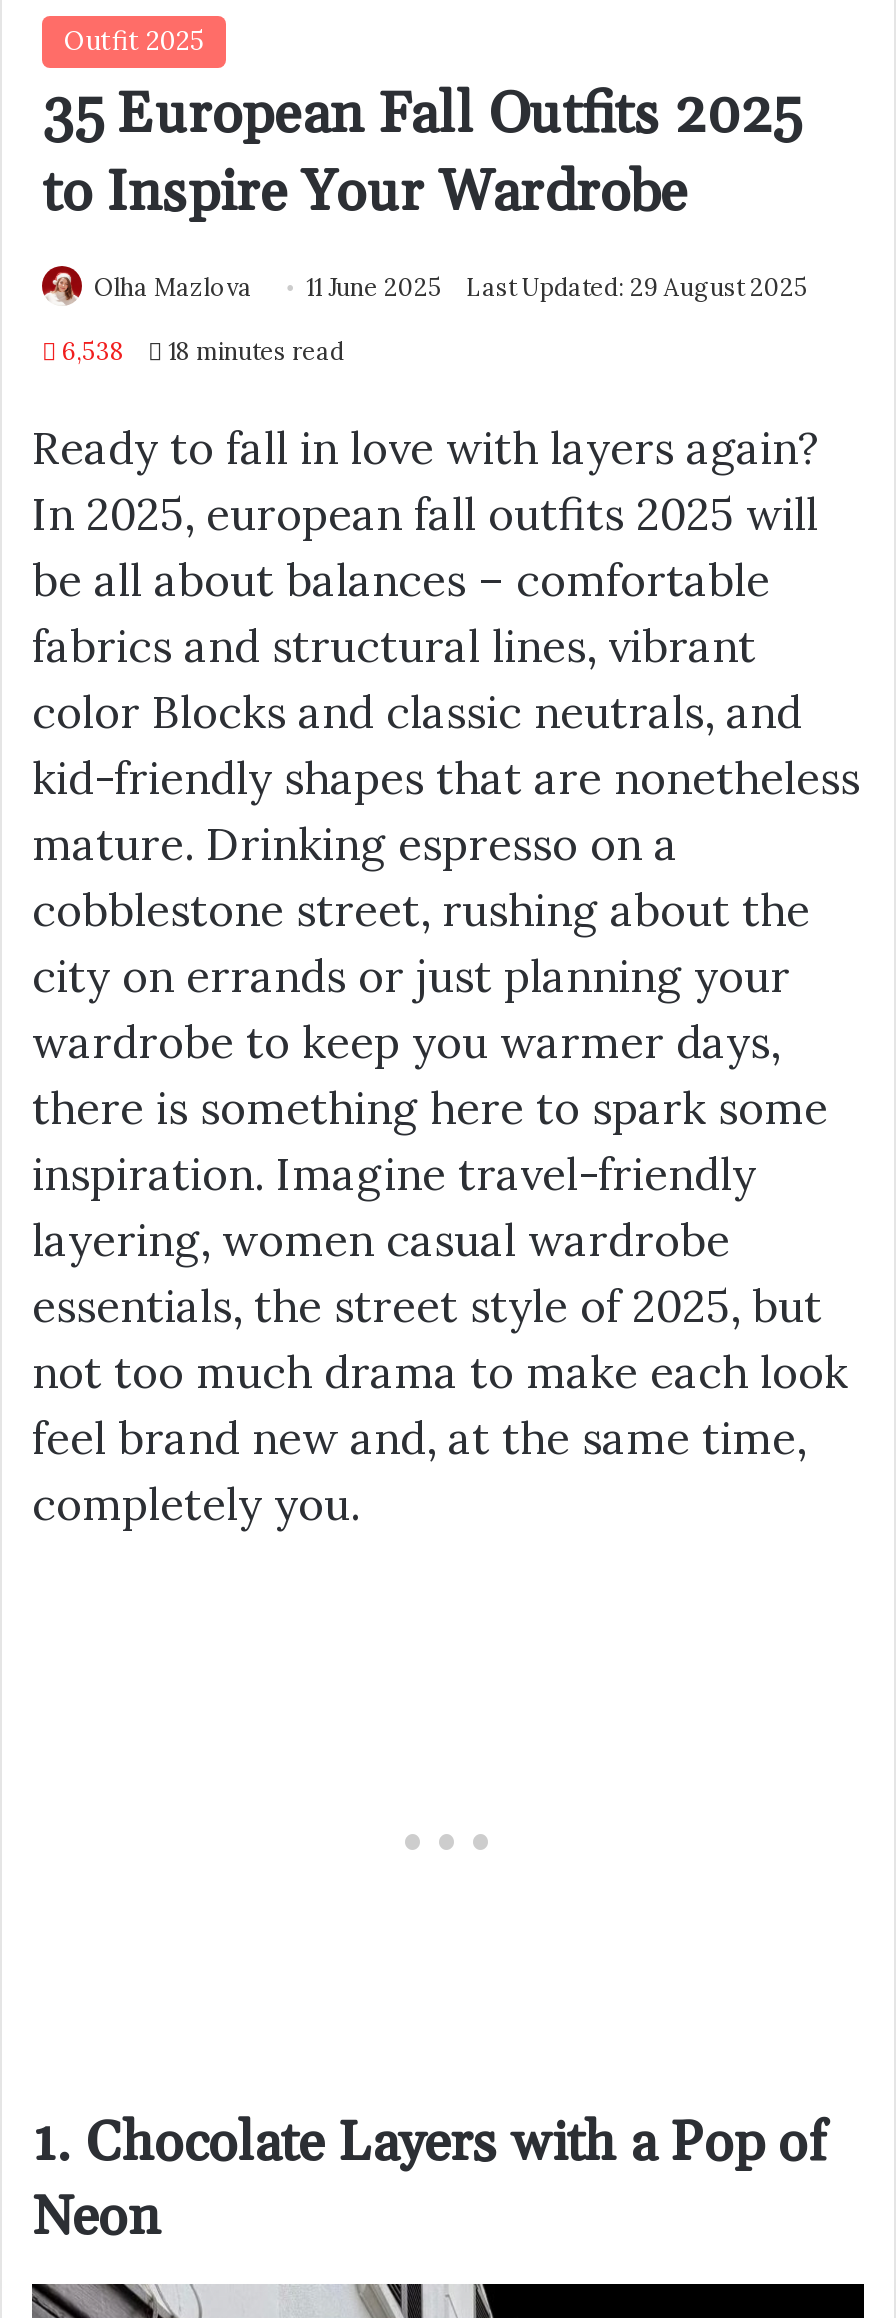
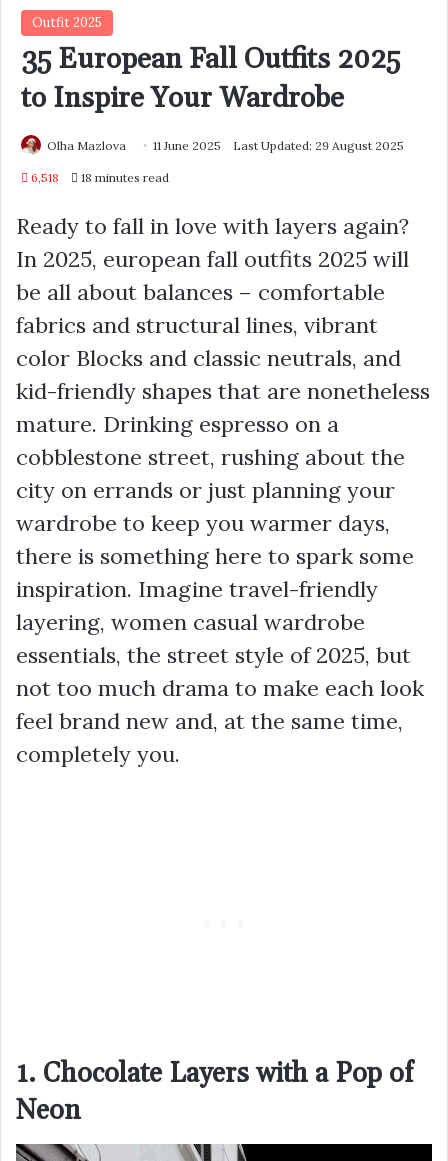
[56,336,344,366] 6,538 18 minutes read -> [28,170,169,185] 6,518 18 minutes read

